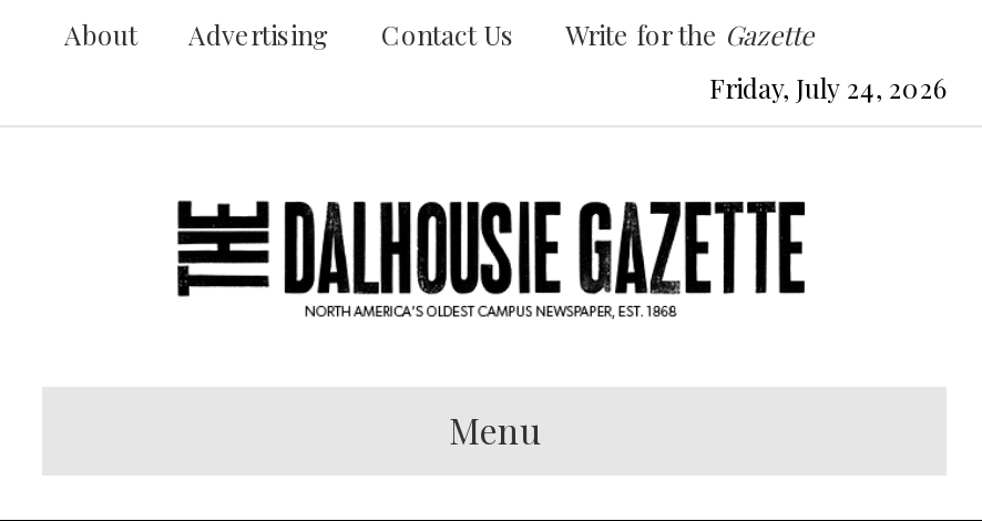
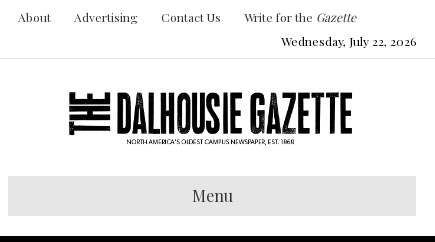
[709,70,947,105] Friday, July 24, 2026 -> [281,33,416,49] Wednesday, July 22, 2026

